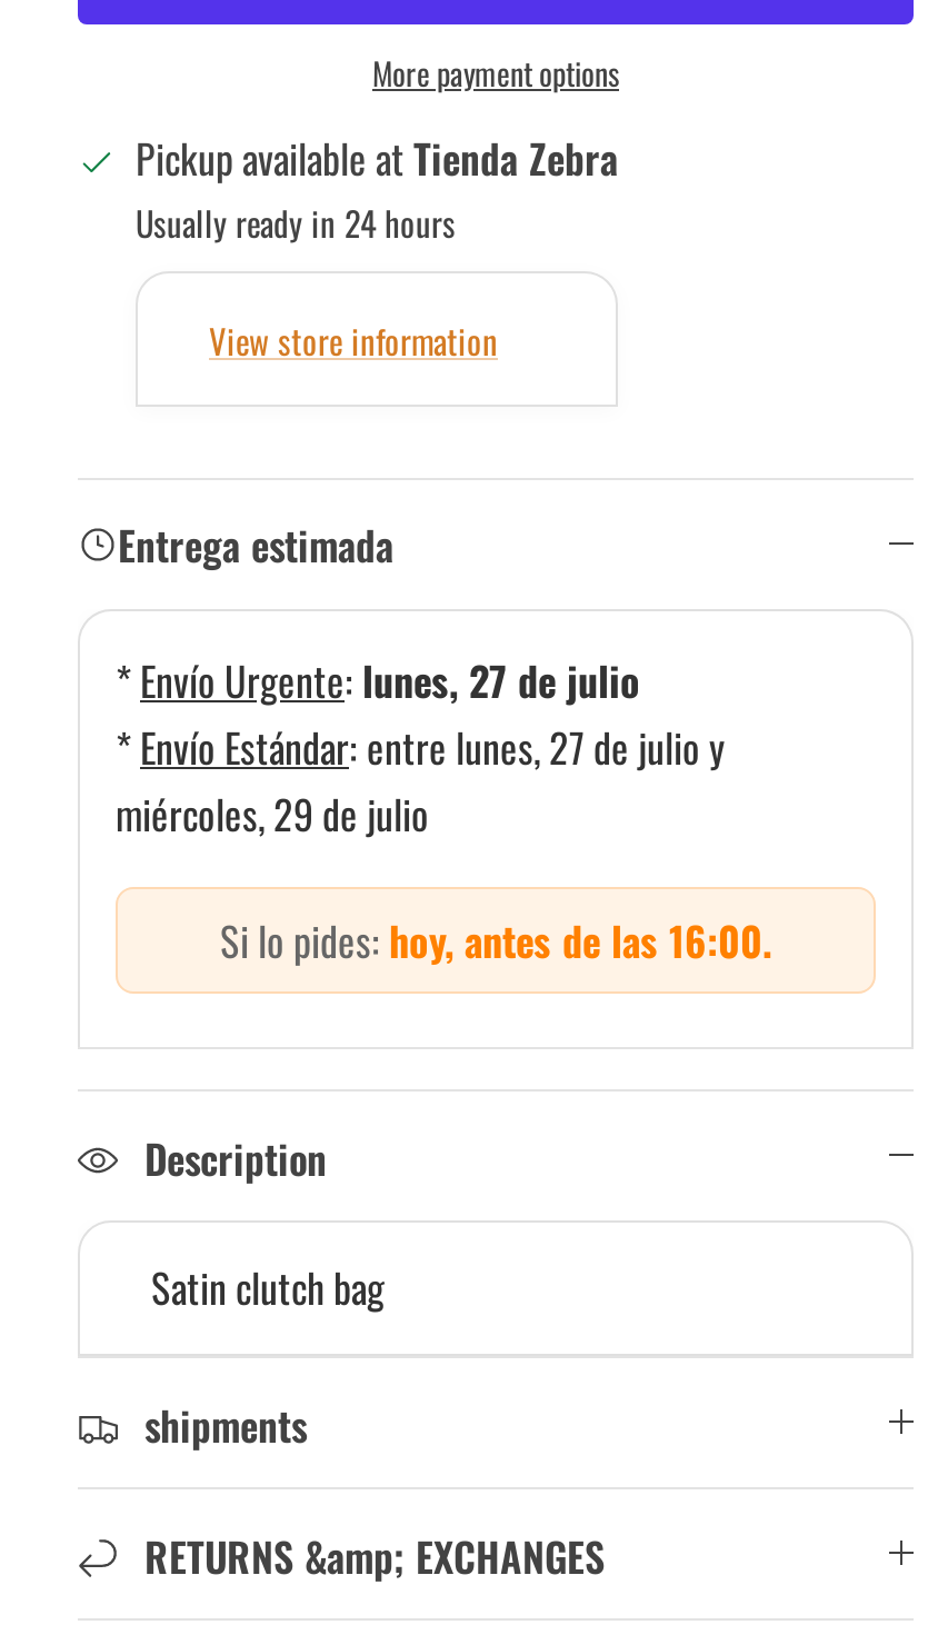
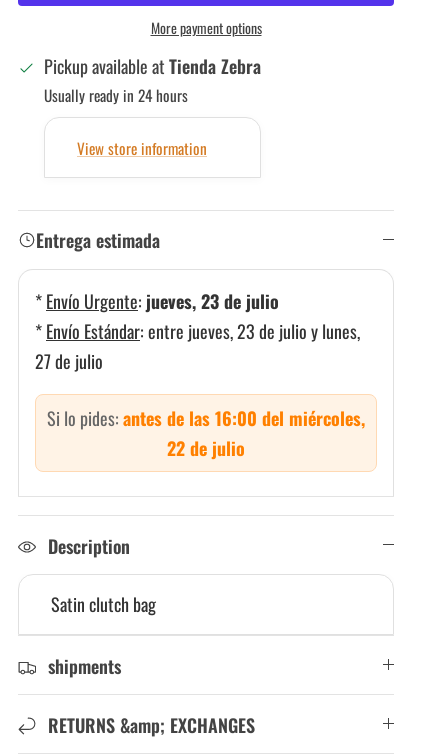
[116,651,725,843] * Envío Urgente: lunes, 27 de julio | * Envío Estándar: entre lunes, 27 de julio y | miércoles, 29 de julio -> [35,288,360,374] * Envío Urgente: jueves, 23 de julio | * Envío Estándar: entre jueves, 23 de julio y lunes, | 27 de julio
[220,911,771,969] Si lo pides: hoy, antes de las 16:00. -> [47,405,365,461] Si lo pides: antes de las 16:00 del miércoles, | 22 de julio

